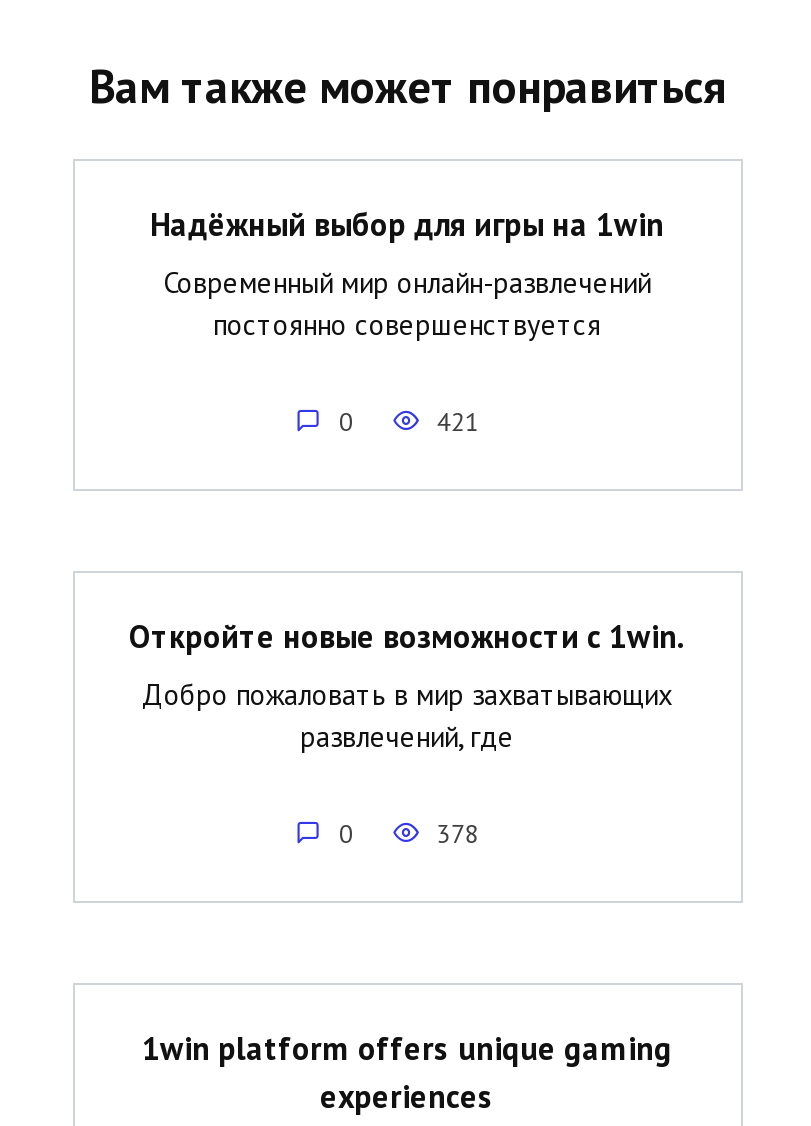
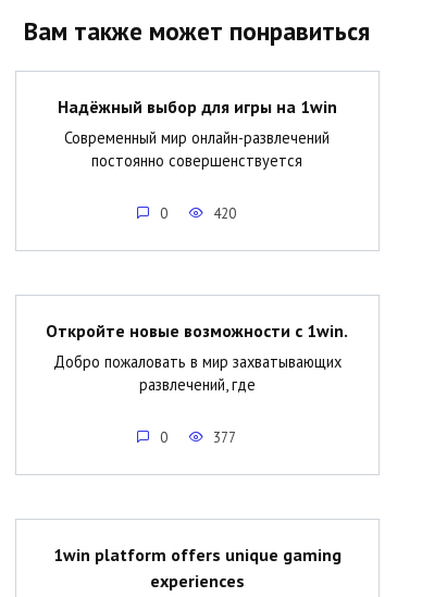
[437,405,479,439] 421 -> [213,204,236,223] 420
[437,817,479,851] 378 -> [213,428,236,447] 377

